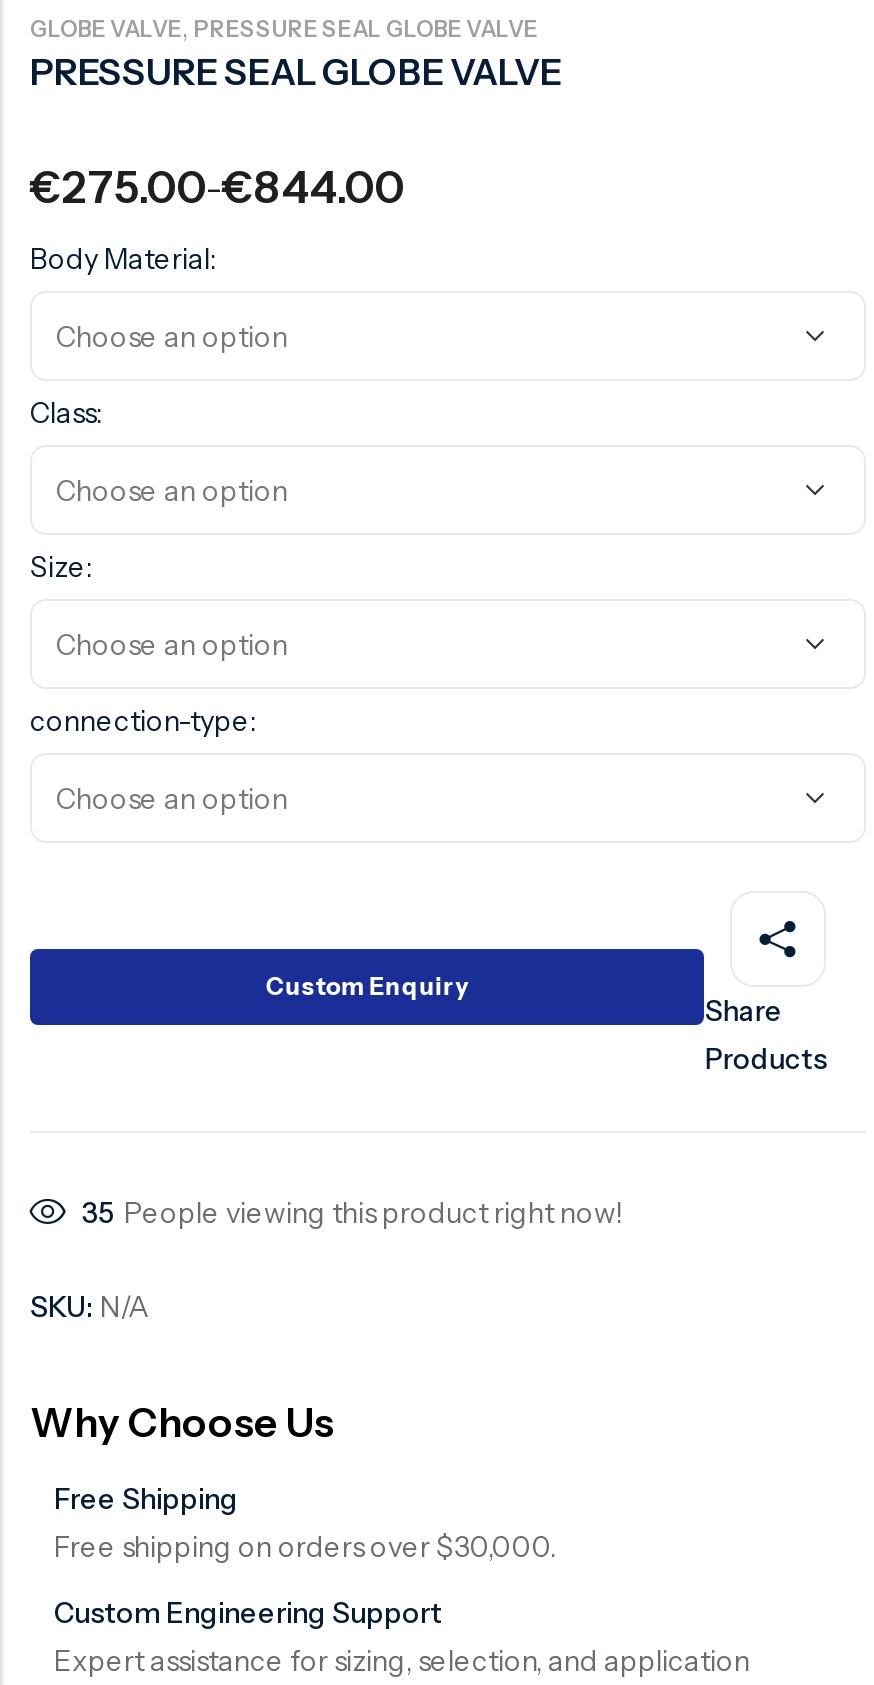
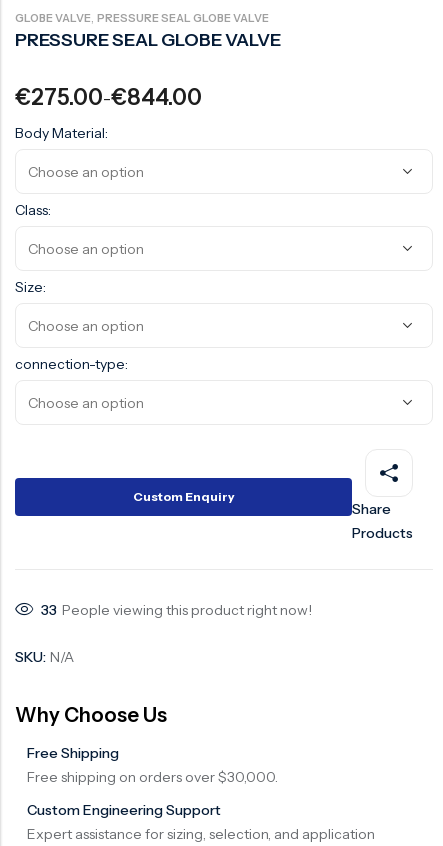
[82,1195,624,1231] 35 People viewing this product right now! -> [41,601,312,619] 33 People viewing this product right now!

